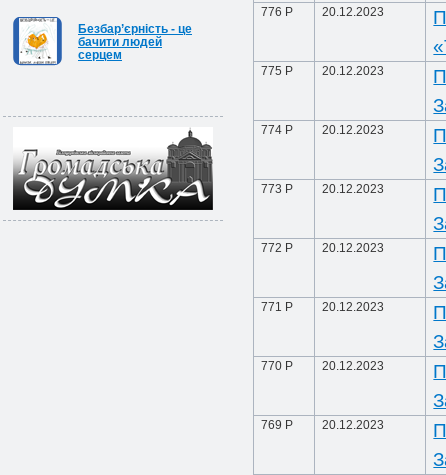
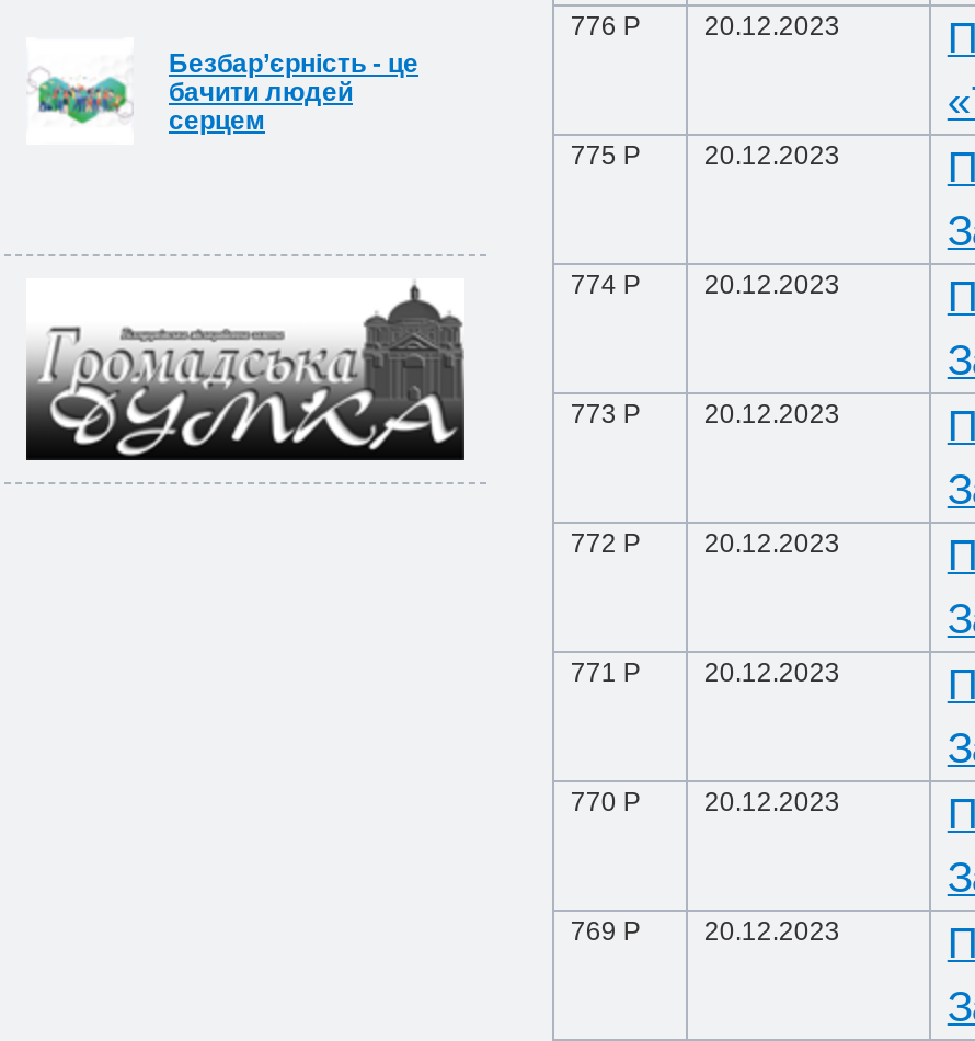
[12,16,63,66] [image] -> [26,37,134,145] [image]

